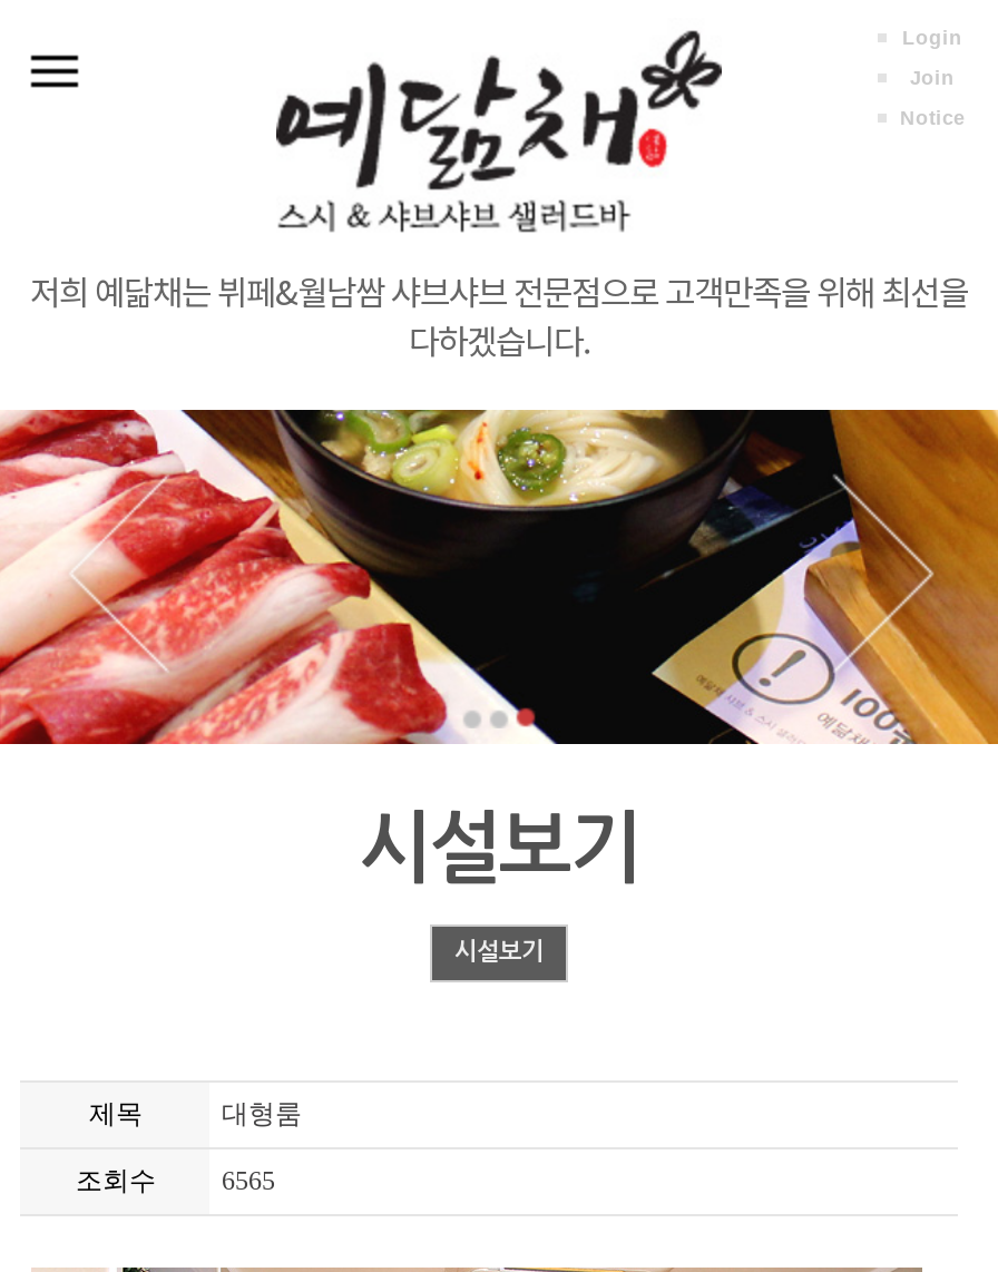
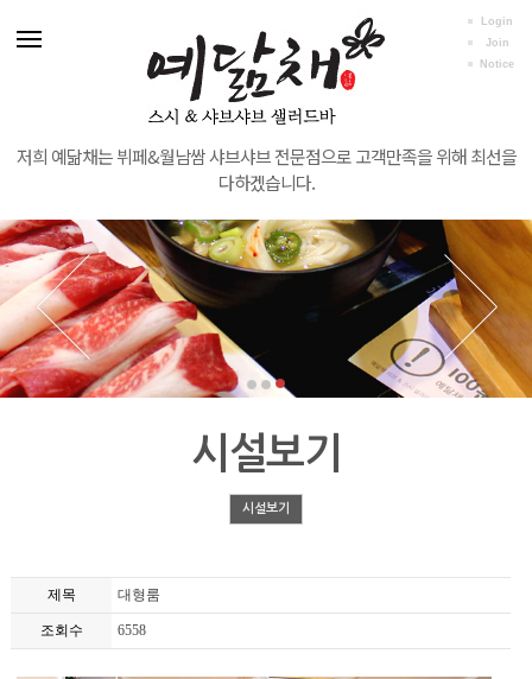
[222,1165,275,1196] 6565 -> [118,622,147,639] 6558

